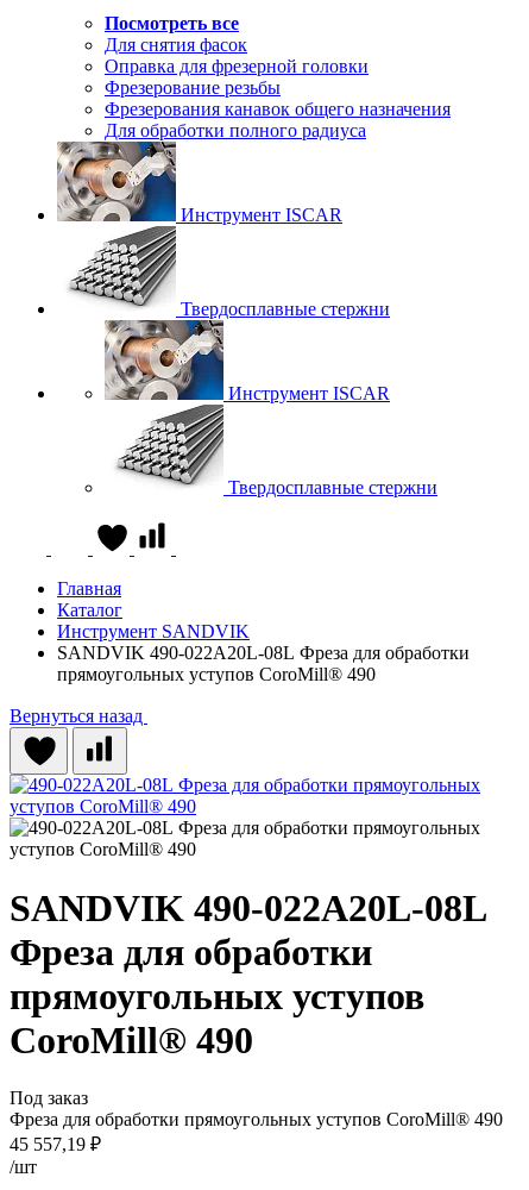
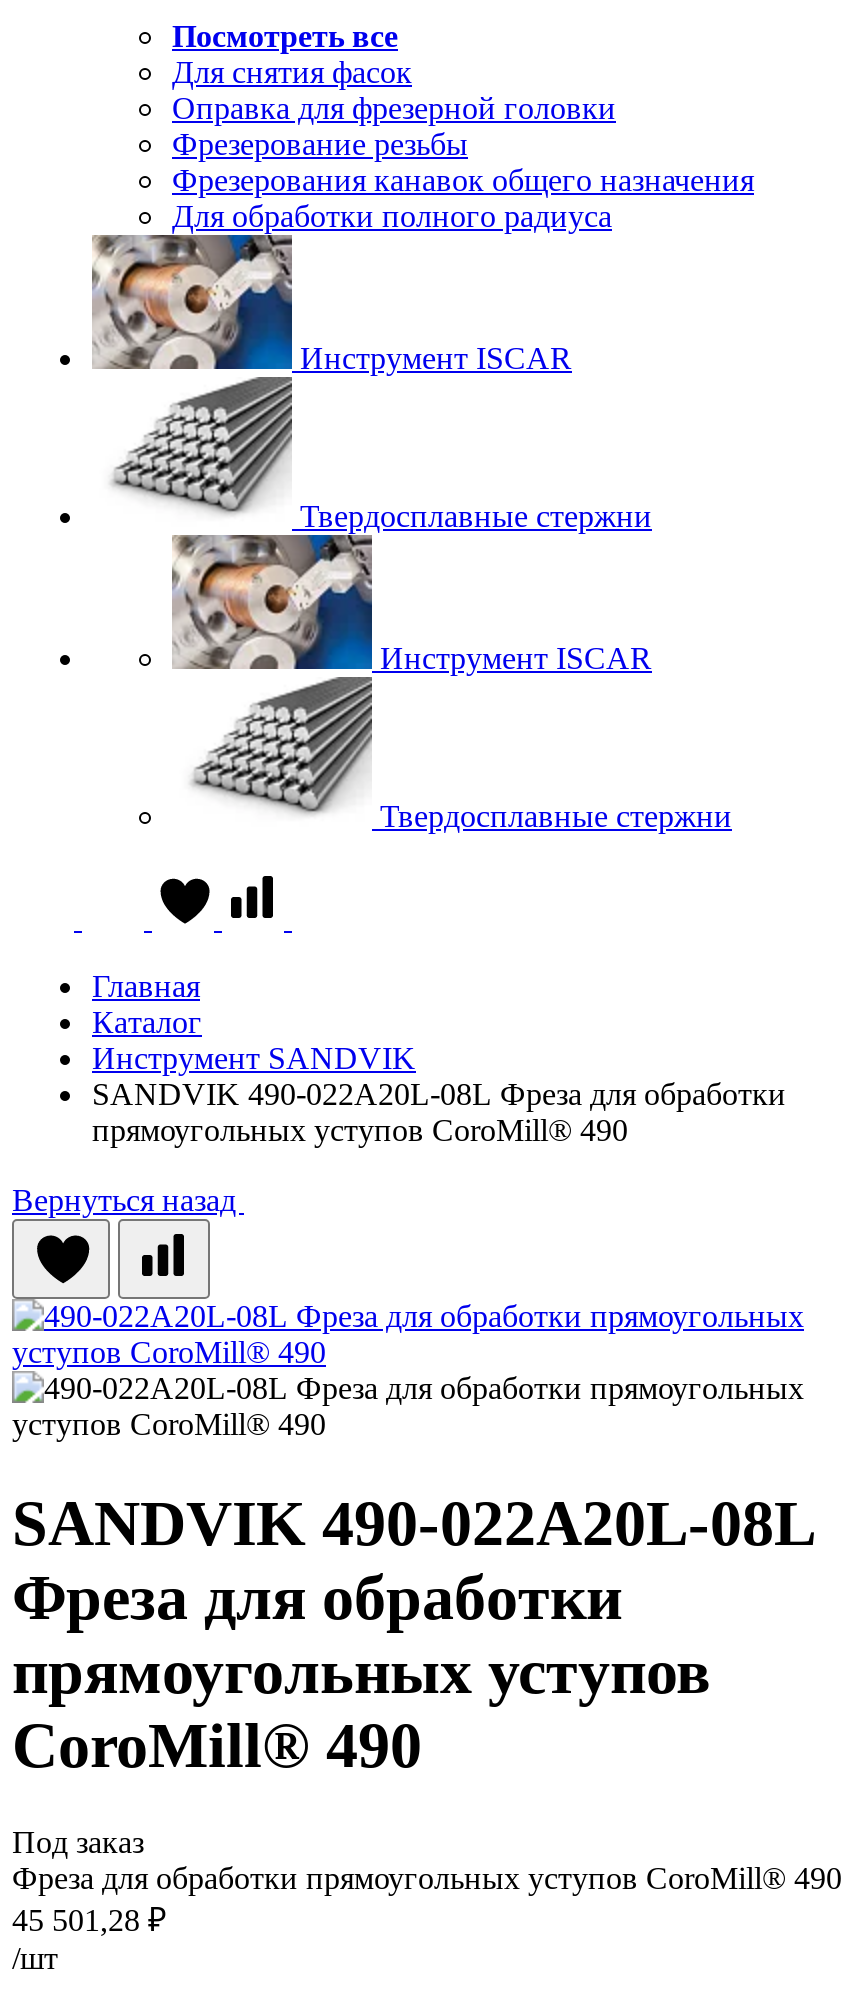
[10,1134,101,1154] 45 557,19 ₽ -> [12,1903,166,1937] 45 501,28 ₽

